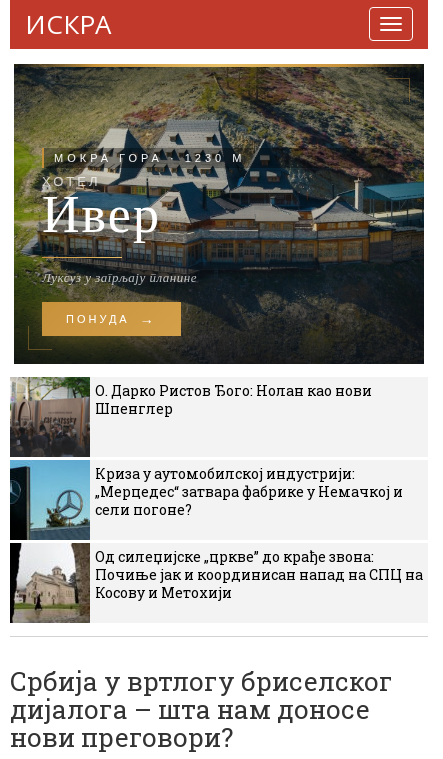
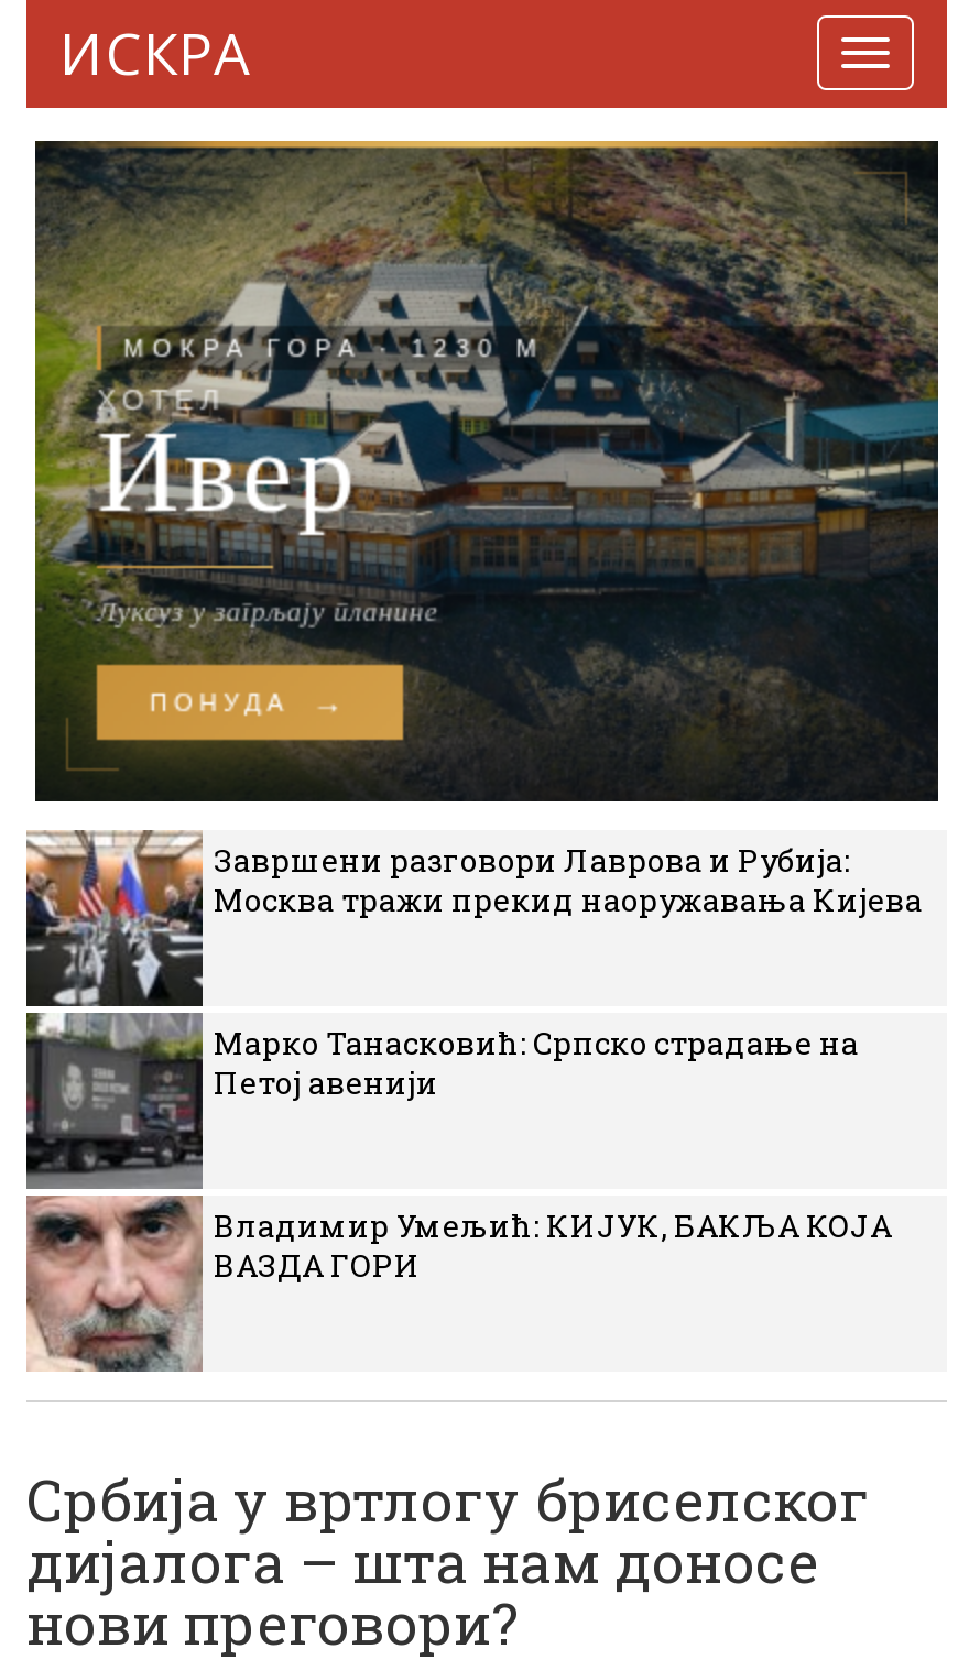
[9,376,372,624] [image] | О. Дарко Ристов Ђого: Нолан као нови | Шпенглер -> [24,830,923,1372] [image] | Завршени разговори Лаврова и Рубија: | Москва тражи прекид наоружавања Кијева
[95,464,403,519] Криза у аутомобилској индустрији: | „Мерцедес“ затвара фабрике у Немачкој и | сели погоне? -> [214,1022,859,1103] Марко Танасковић: Српско страдање на | Петој авенији
[95,547,423,602] Од силеџијске „цркве” до крађе звона: | Почиње јак и координисан напад на СПЦ на | Косову и Метохији -> [214,1204,892,1286] Владимир Умељић: КИЈУК, БАКЉА КОЈА | ВАЗДА ГОРИ

